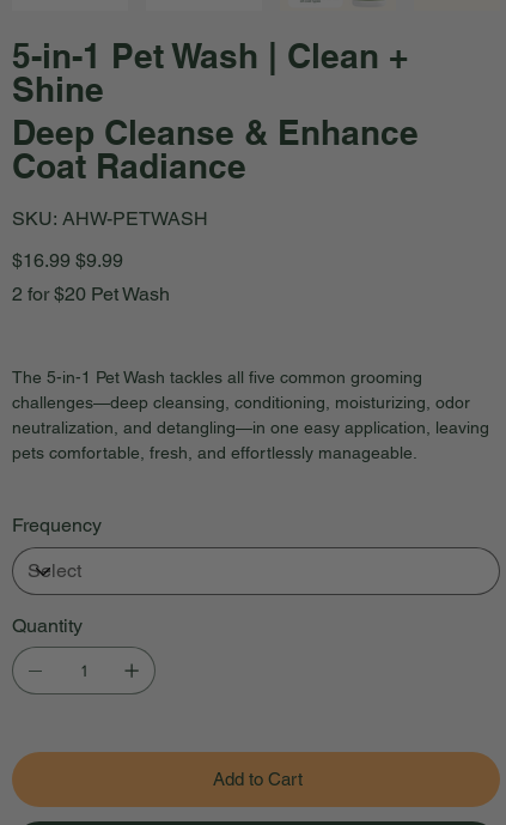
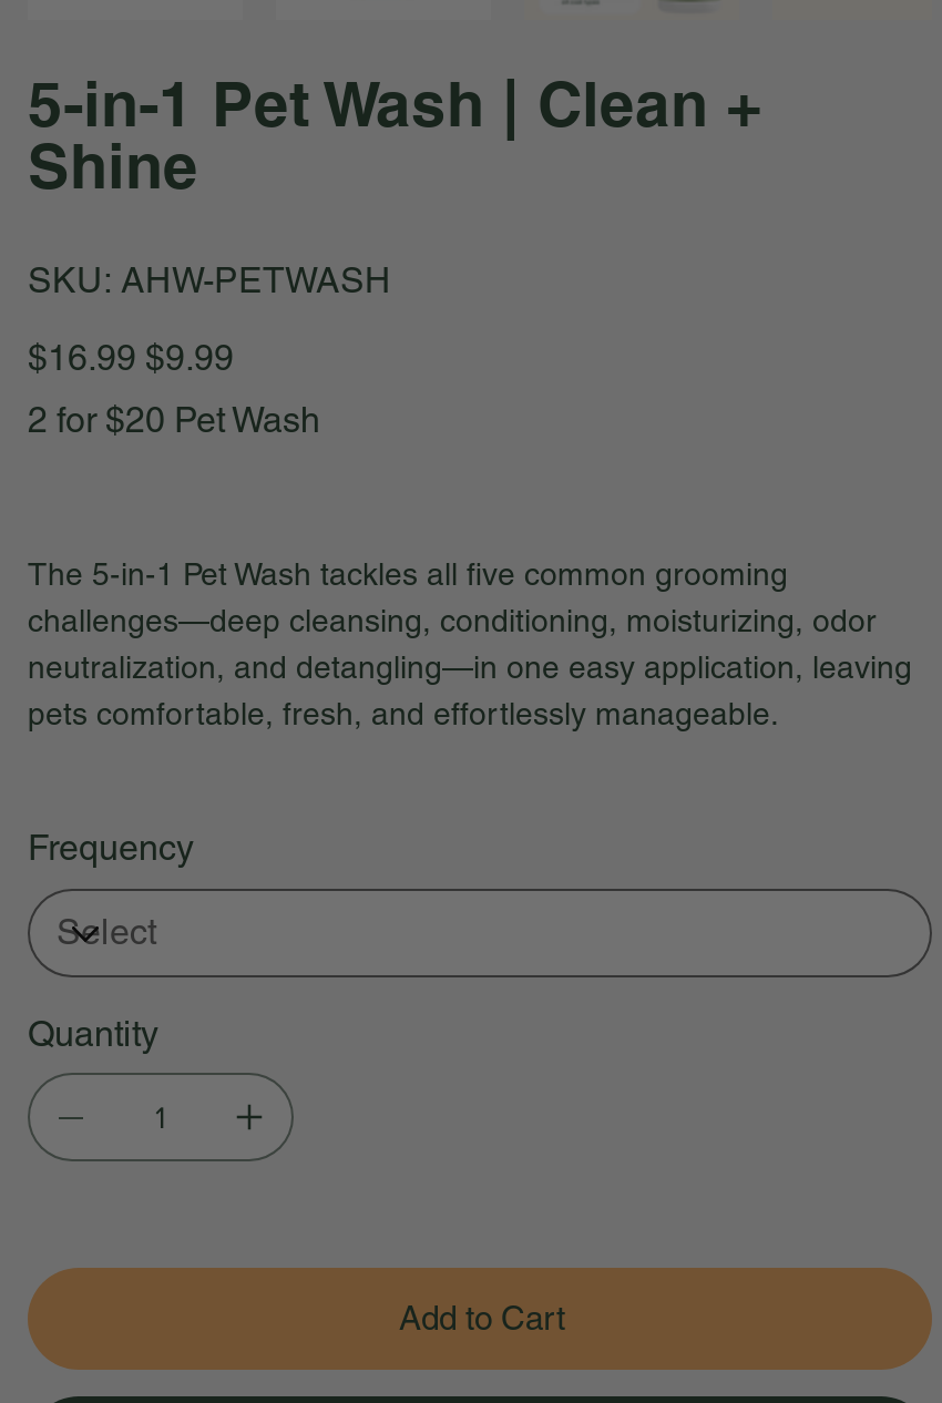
[12,113,419,186] Deep Cleanse & Enhance | Coat Radiance -> none

